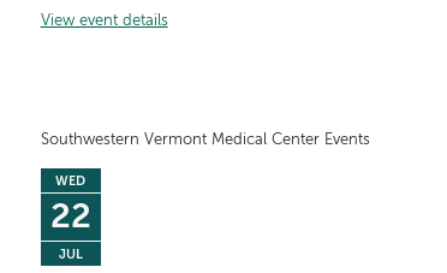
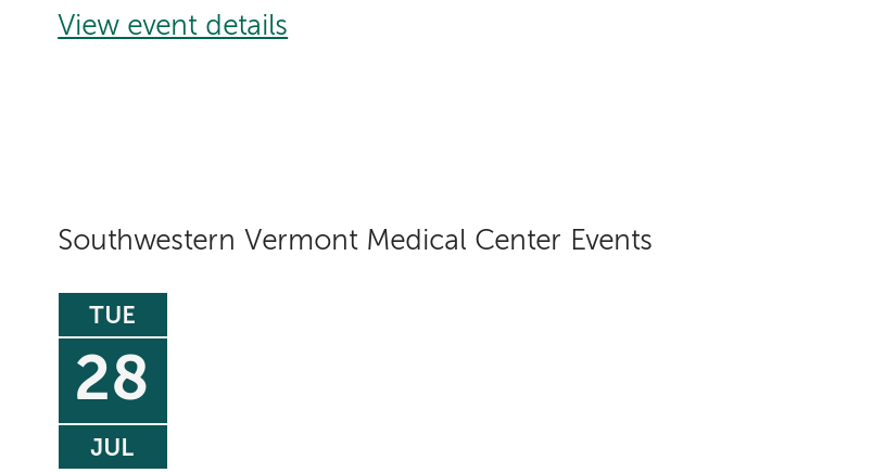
[50,175,91,236] WED | 22 -> [74,304,150,415] TUE | 28

